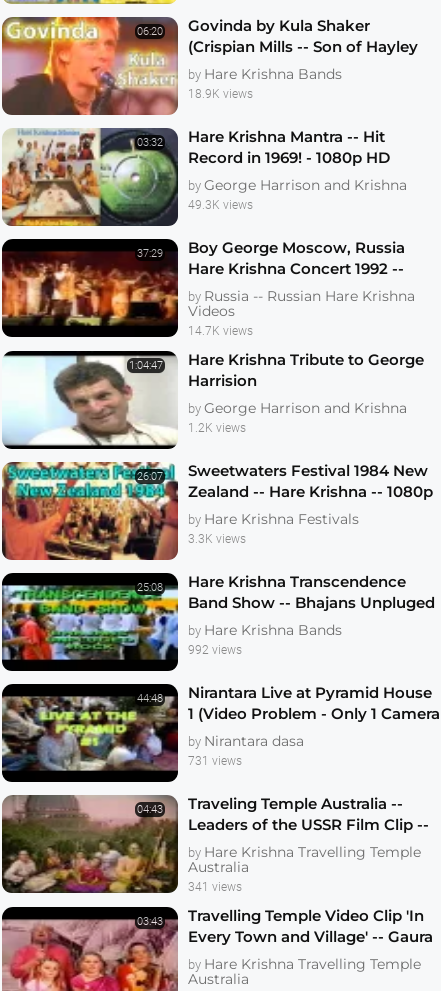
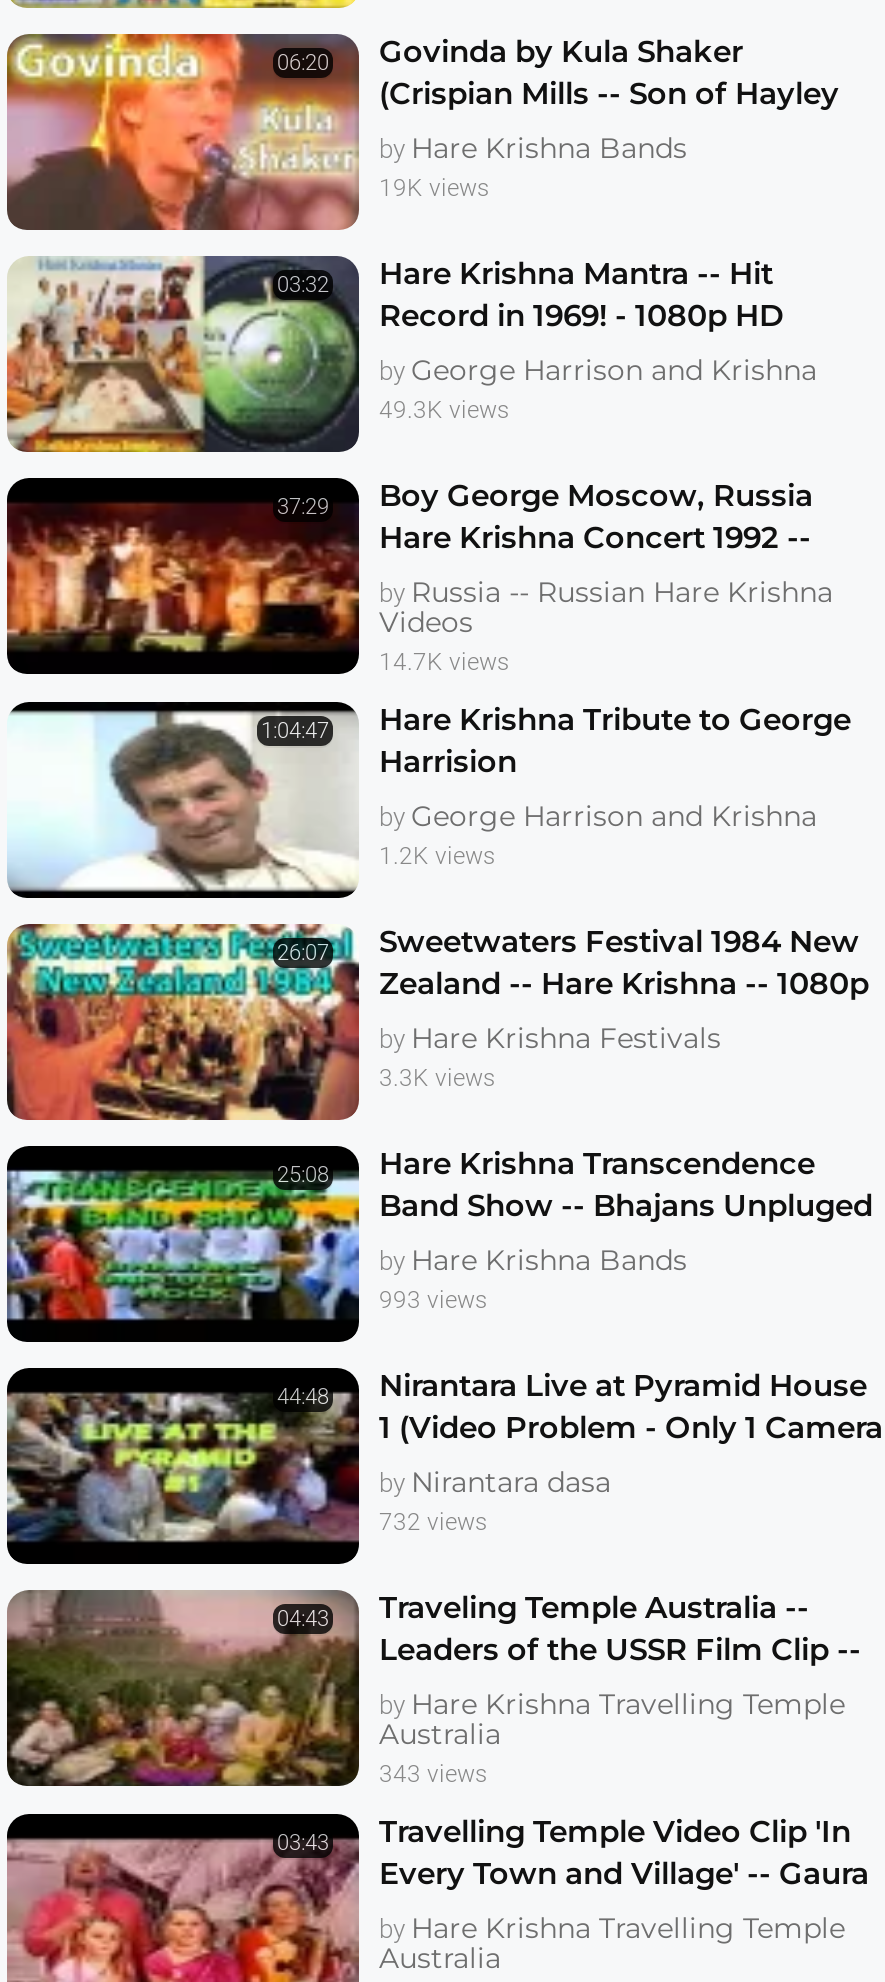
[188,87,253,101] 18.9K views -> [379,174,489,202] 19K views
[188,643,242,657] 992 views -> [379,1286,487,1314] 993 views
[188,754,242,768] 731 views -> [379,1508,487,1536] 732 views
[188,880,242,894] 341 views -> [379,1760,487,1788] 343 views

